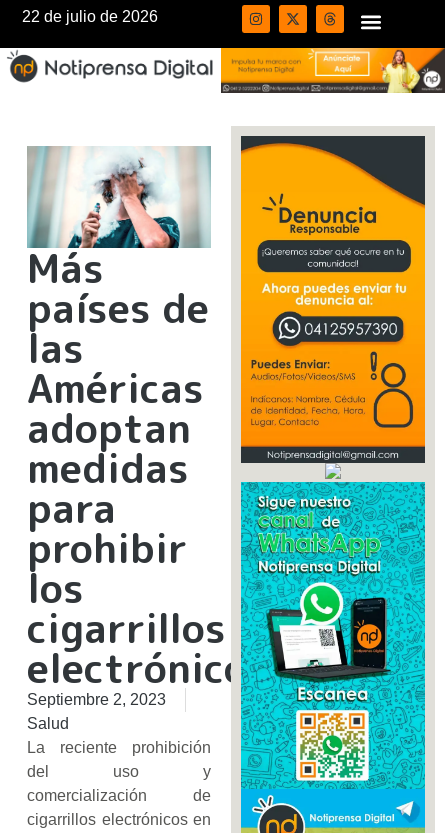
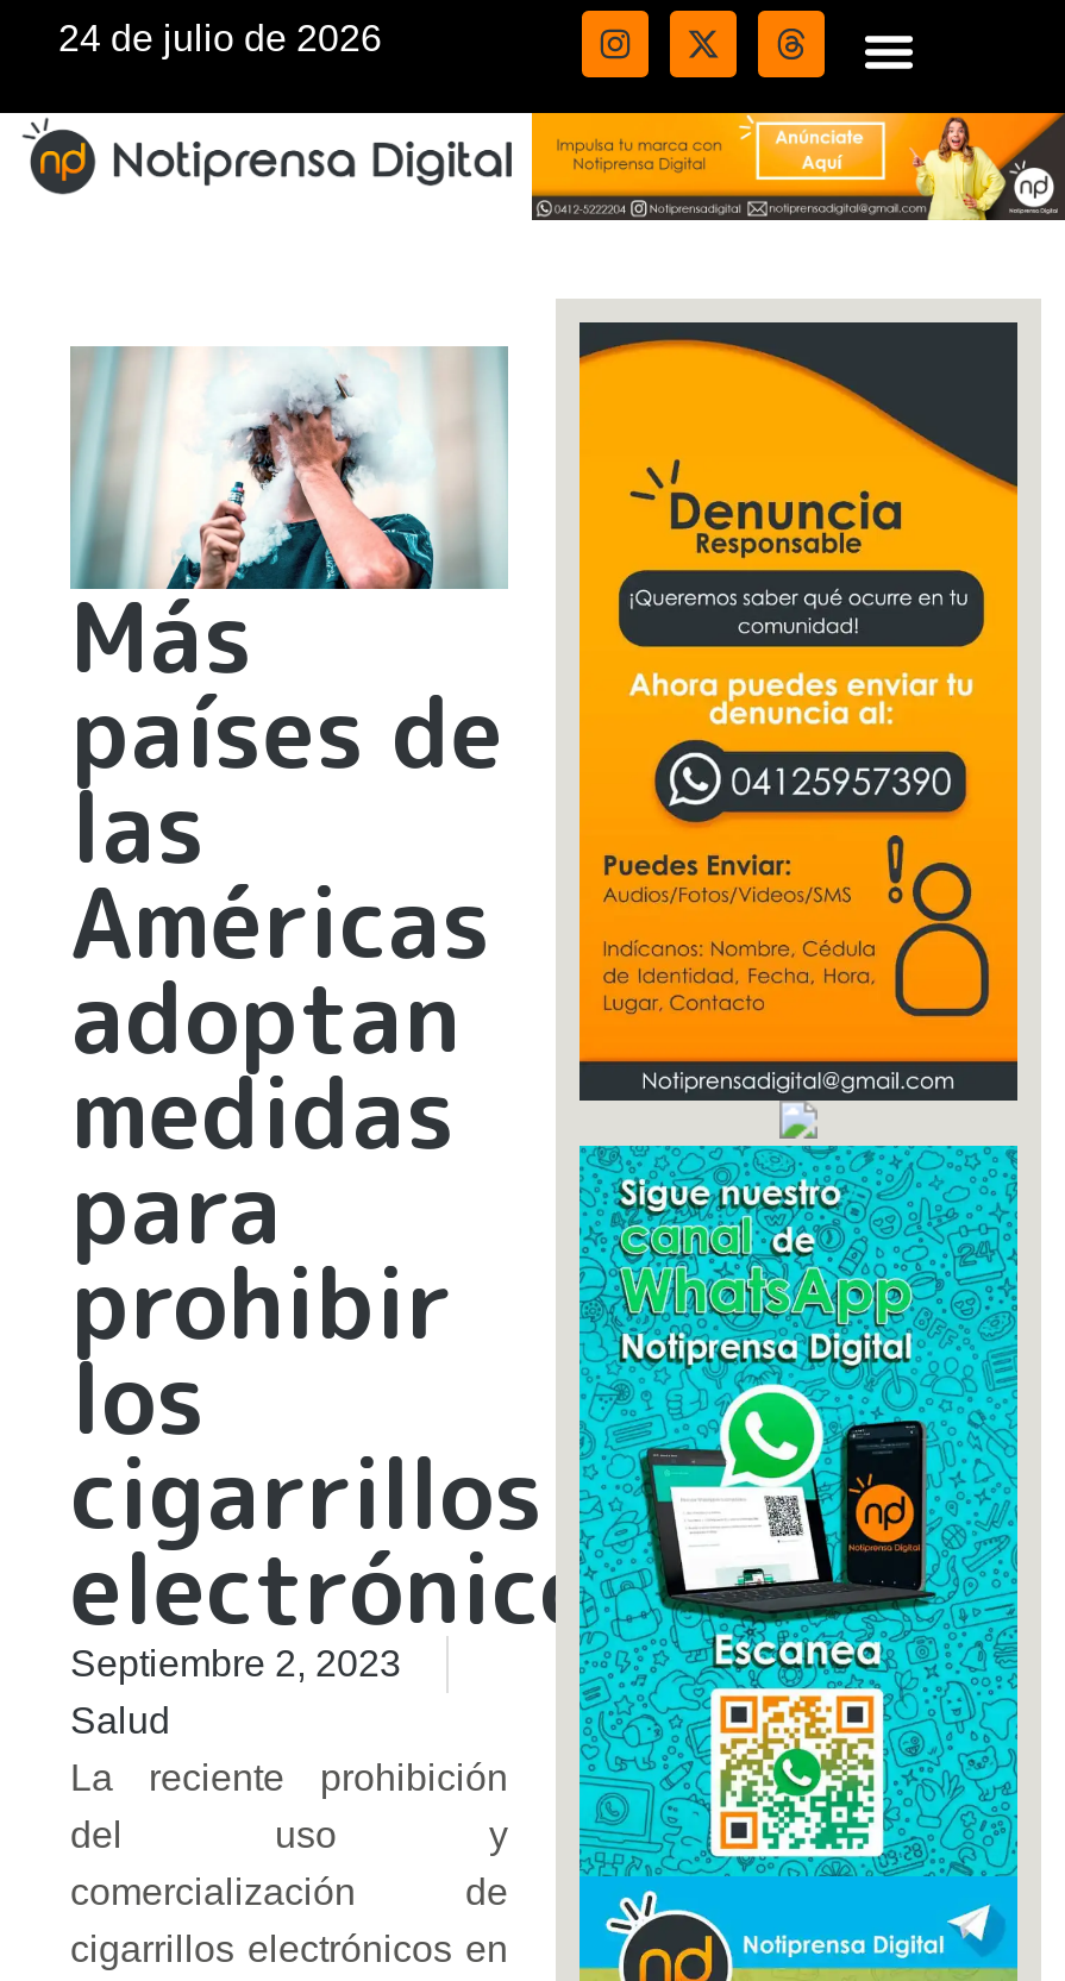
[22,8,158,25] 22 de julio de 2026 -> [58,18,382,58] 24 de julio de 2026

